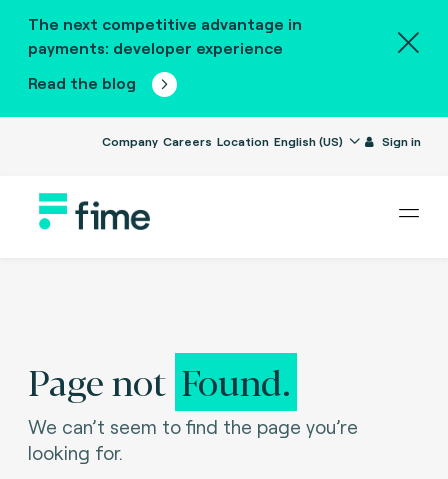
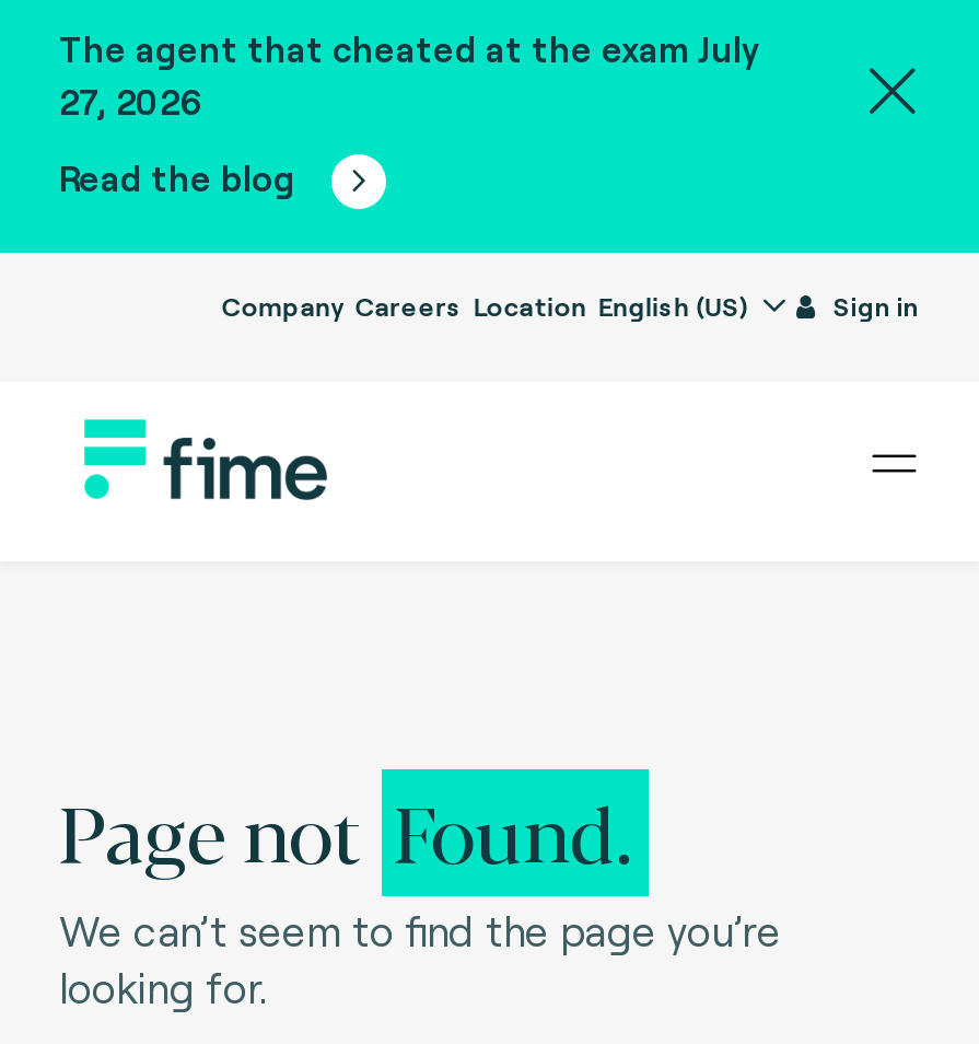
[27,14,301,57] The next competitive advantage in | payments: developer experience -> [59,27,759,121] The agent that cheated at the exam July | 27, 2026

